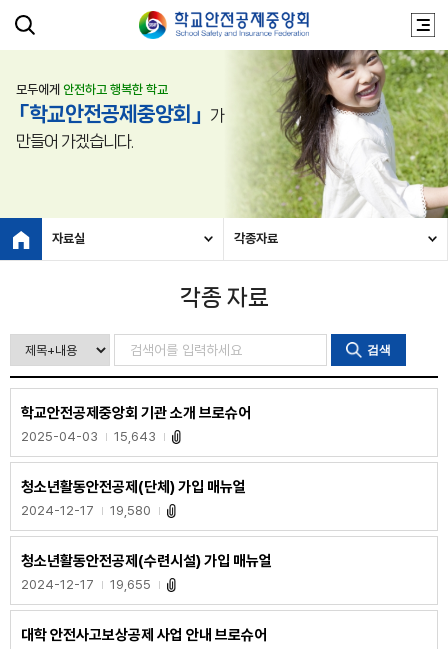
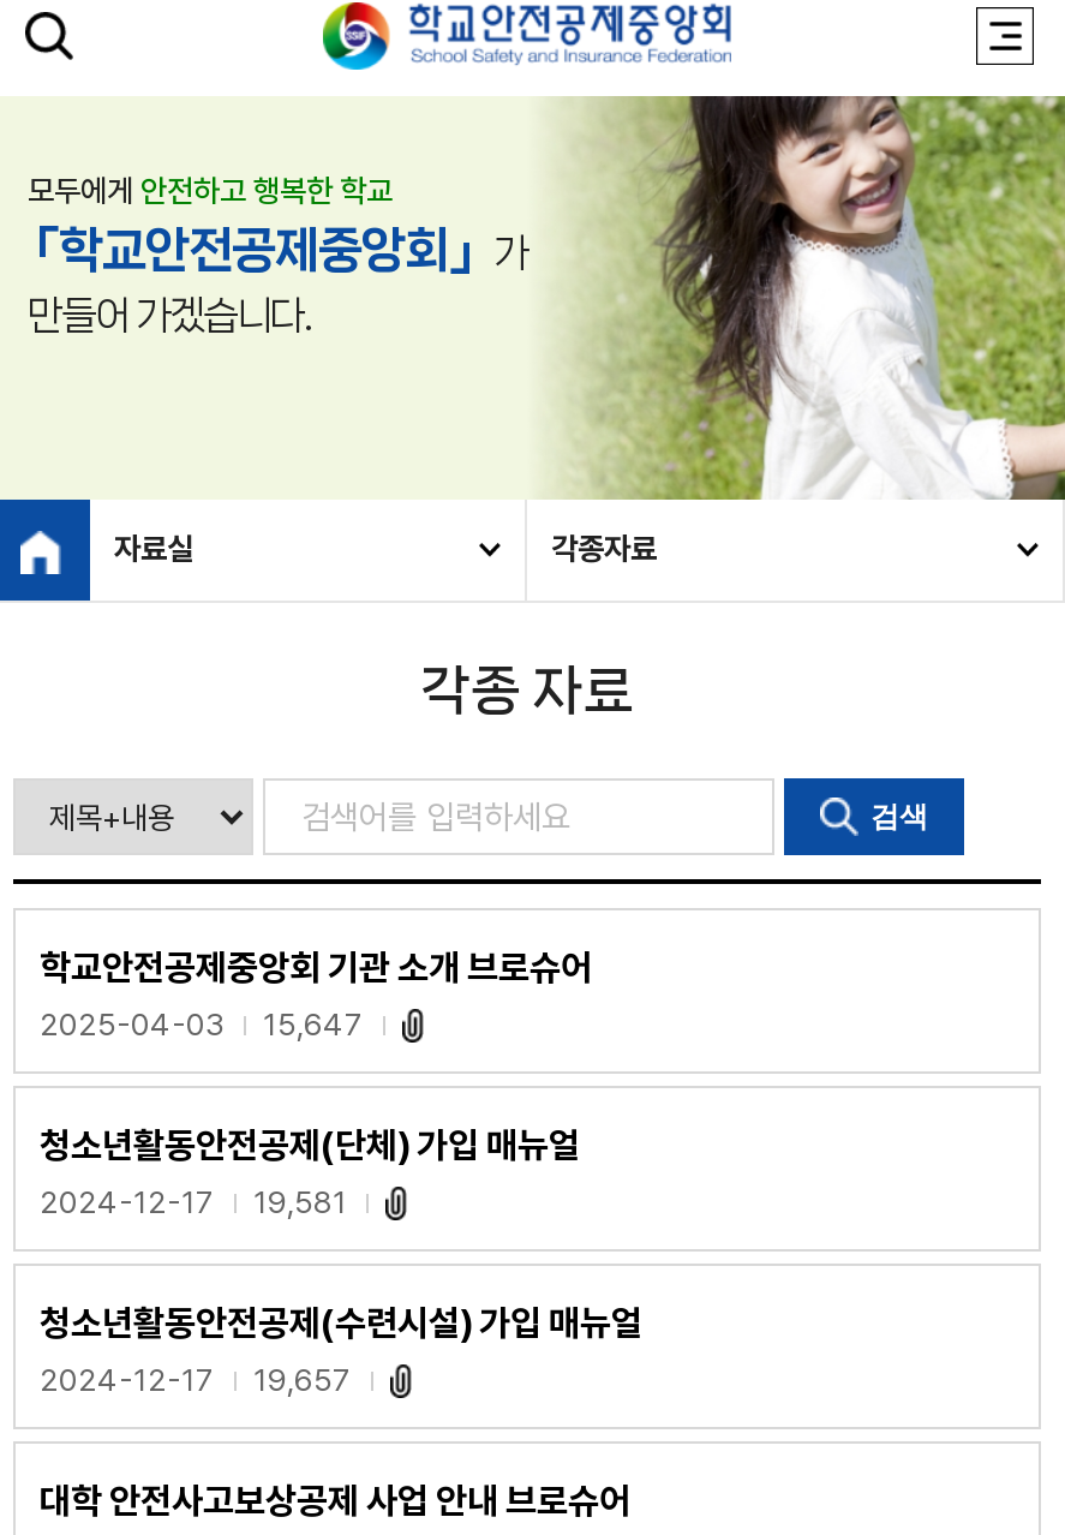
[21,429,156,444] 2025-04-03 15,643 -> [40,1007,364,1043] 2025-04-03 15,647
[21,503,151,518] 2024-12-17 19,580 -> [40,1185,347,1221] 2024-12-17 19,581
[21,577,151,592] 2024-12-17 19,655 -> [40,1363,352,1399] 2024-12-17 19,657

